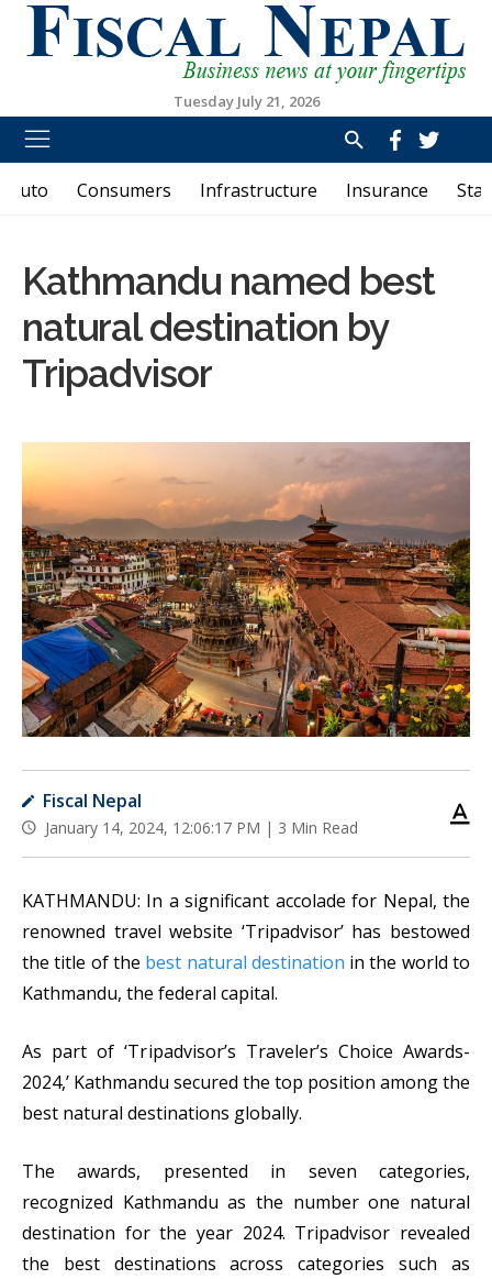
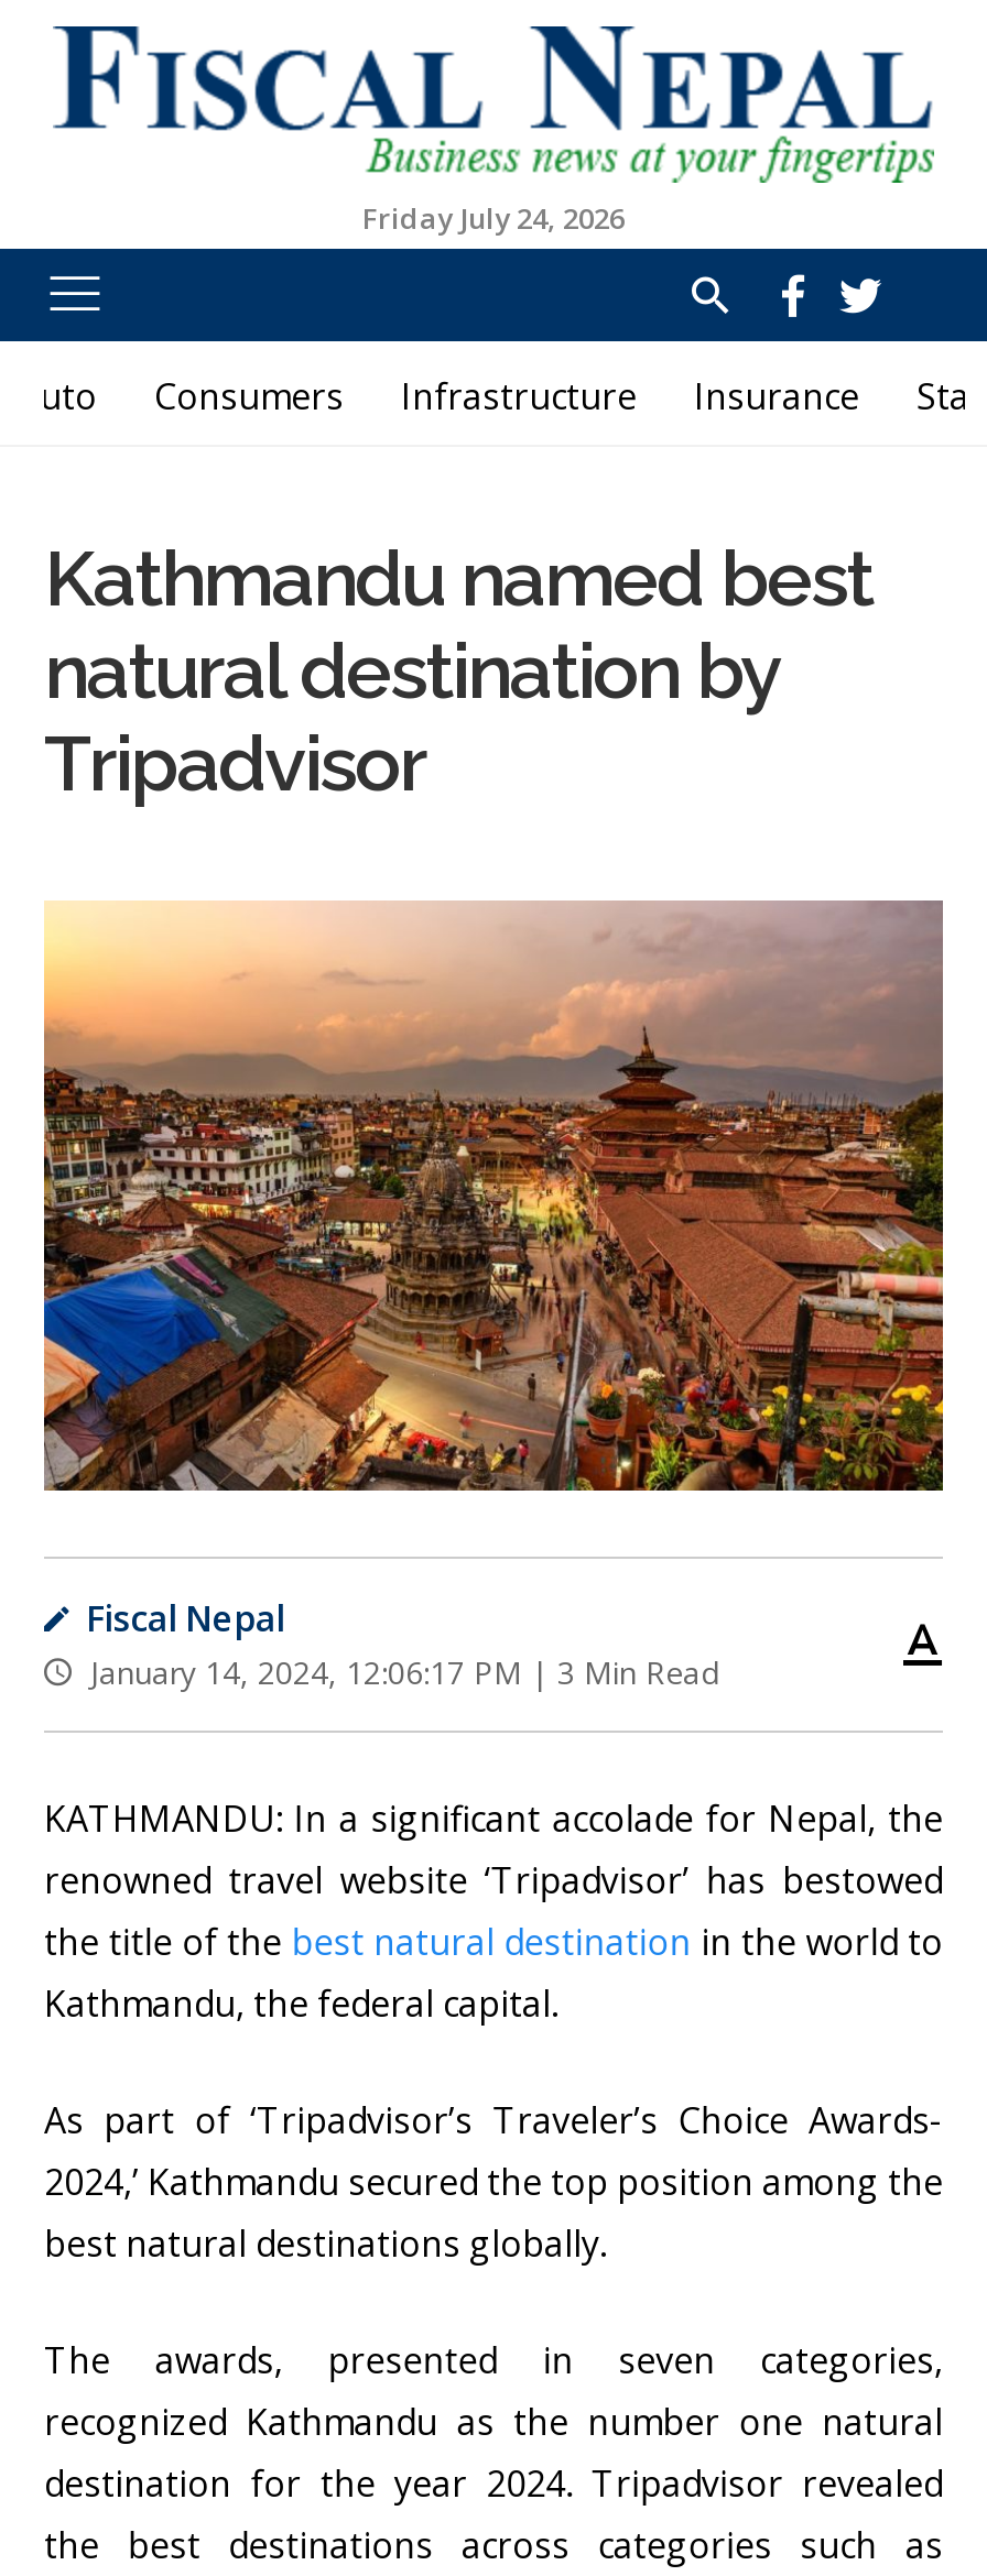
[173,91,319,111] Tuesday July 21, 2026 -> [362,198,625,238] Friday July 24, 2026

